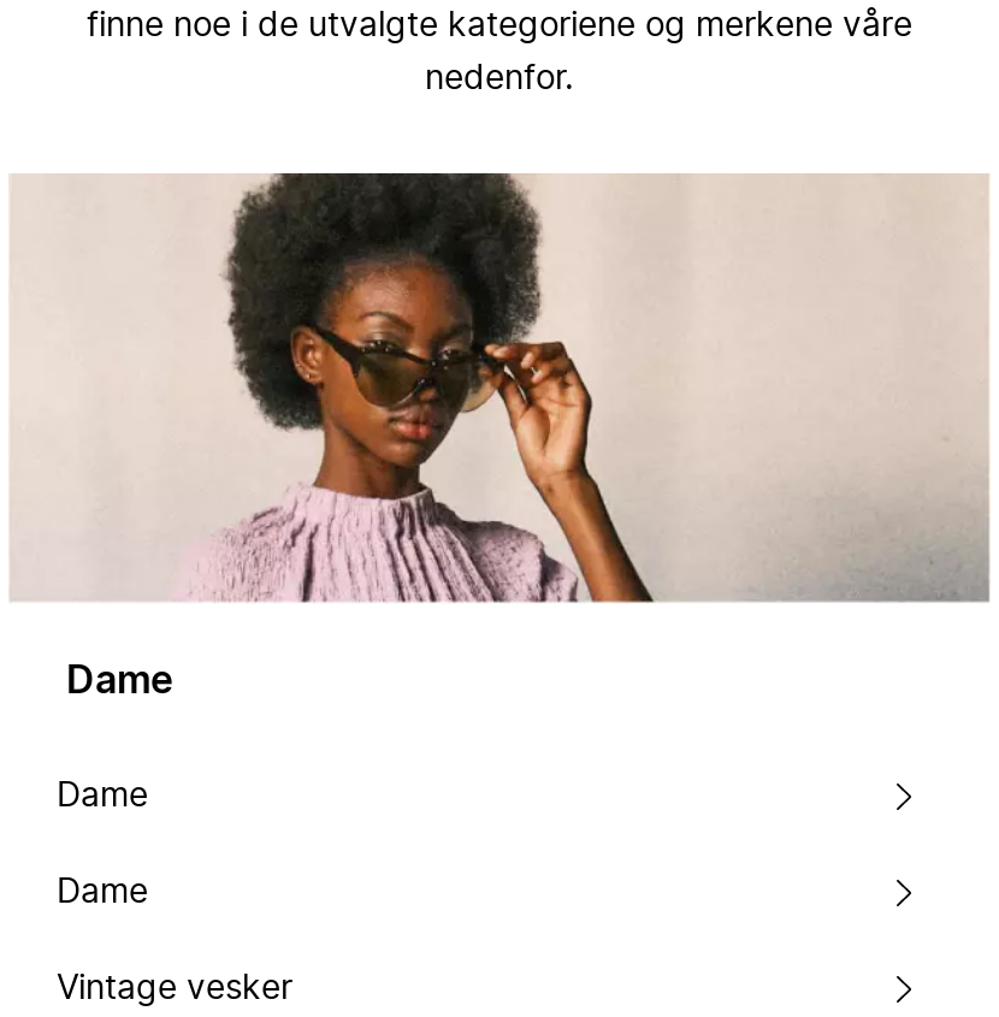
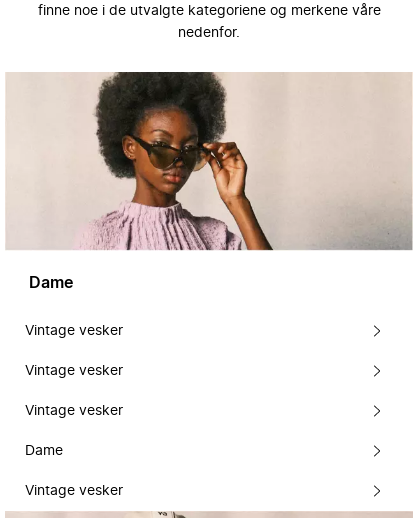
[57,779,148,812] Dame -> [25,323,123,417] Vintage vesker | Vintage vesker | Vintage vesker

